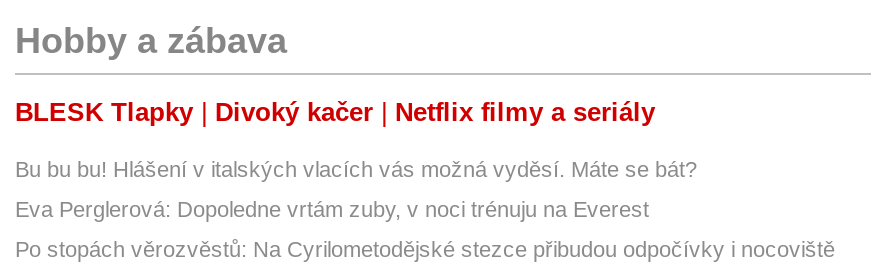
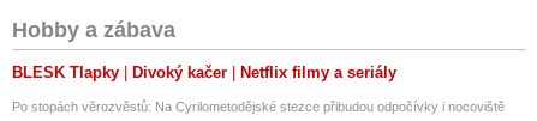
[15,157,697,221] Bu bu bu! Hlášení v italských vlacích vás možná vyděsí. Máte se bát? | Eva Perglerová: Dopoledne vrtám zuby, v noci trénuju na Everest -> none

